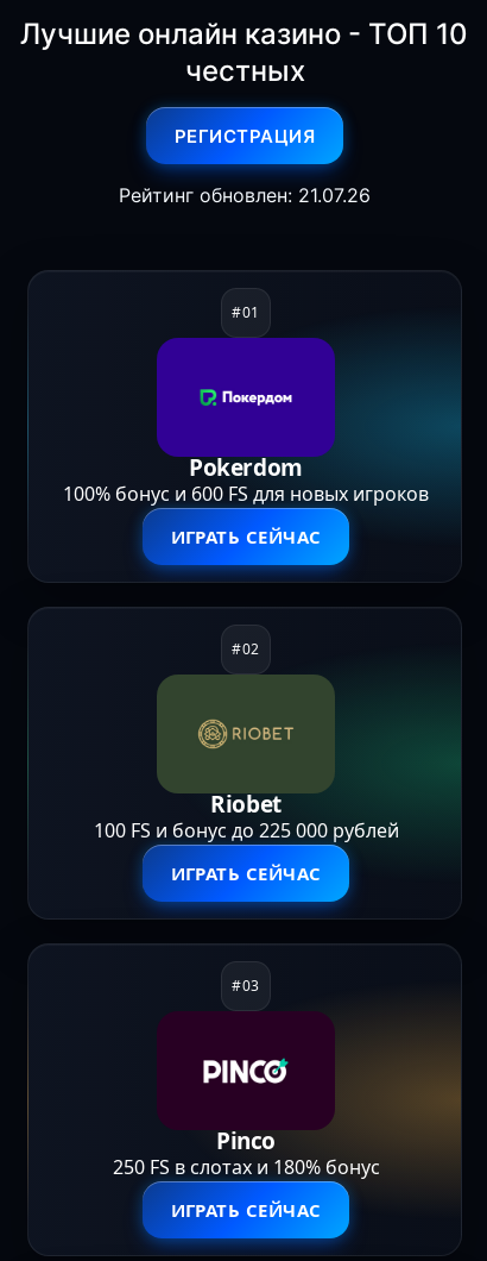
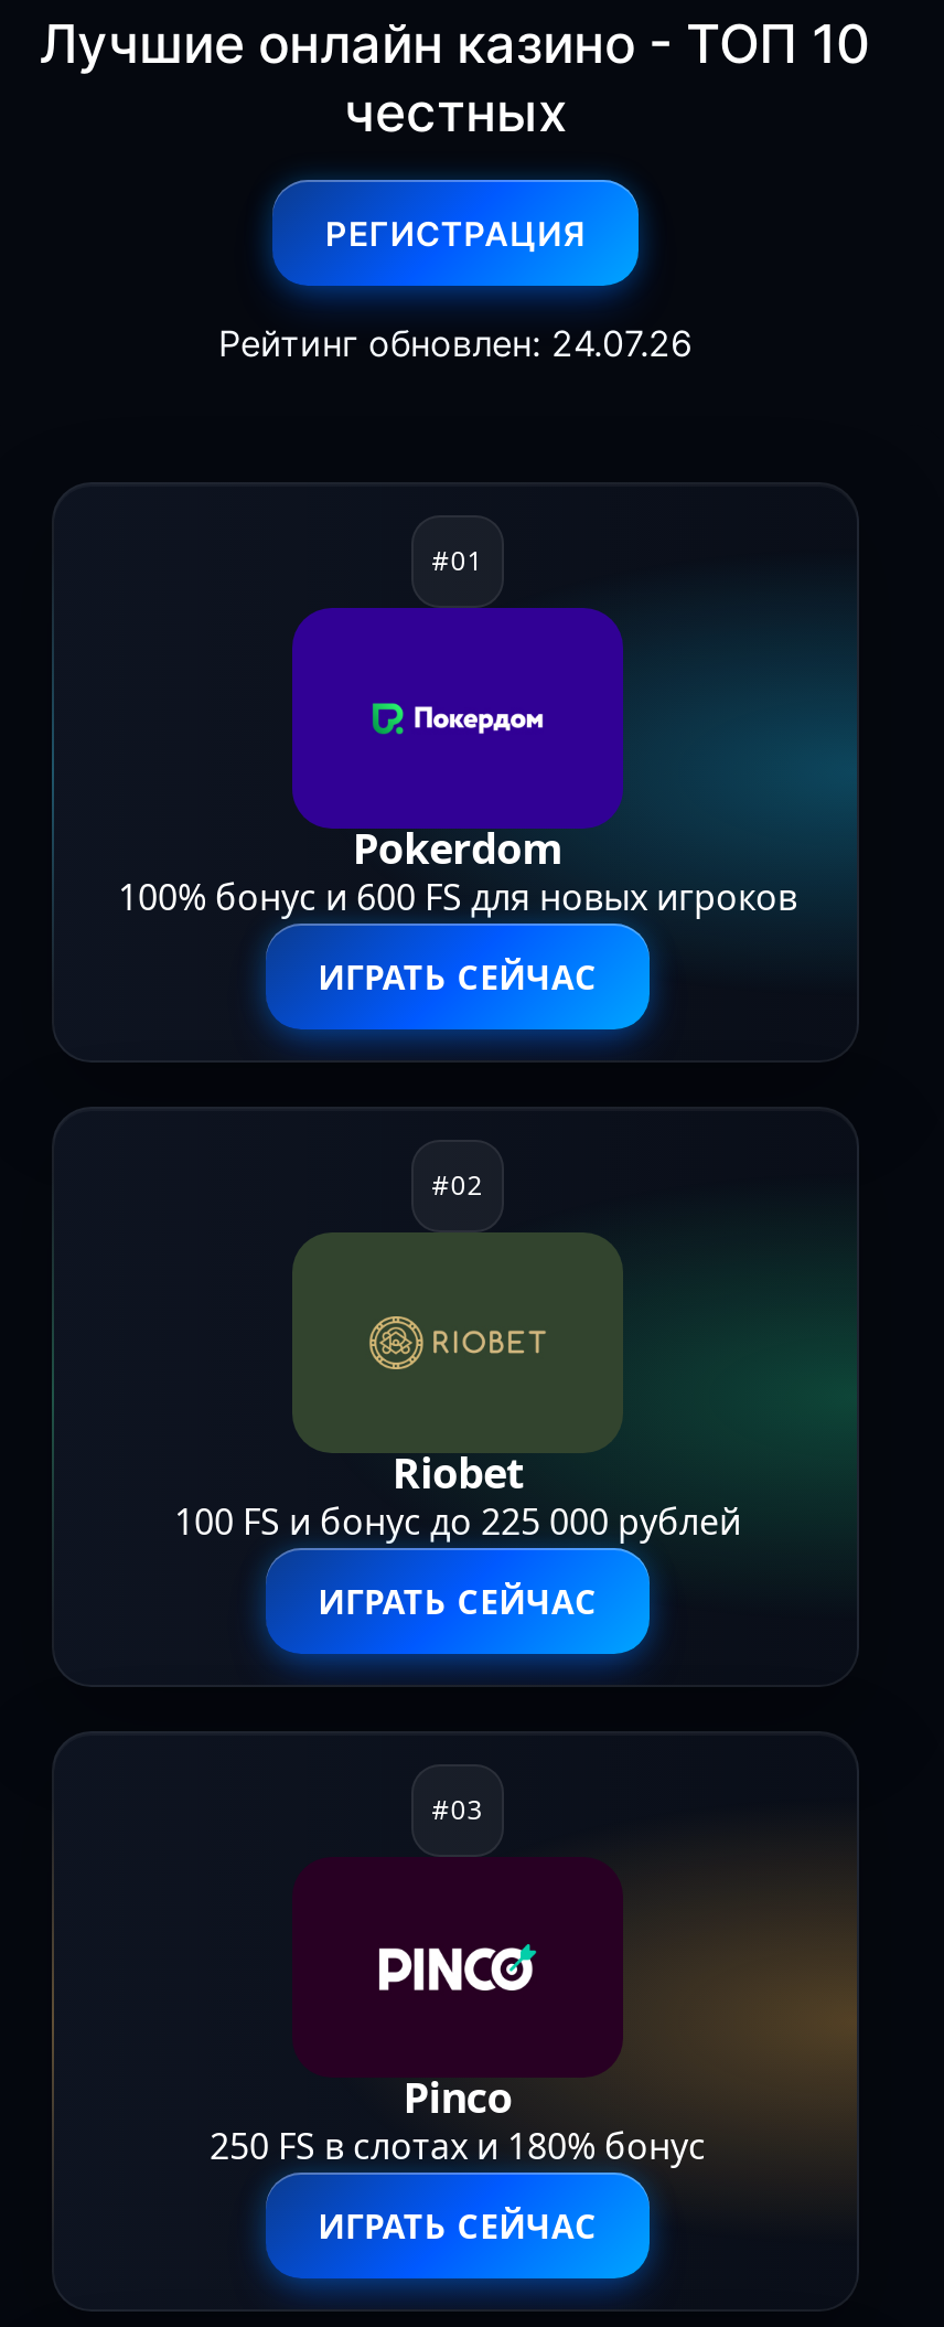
[119,183,371,207] Рейтинг обновлен: 21.07.26 -> [218,321,693,365] Рейтинг обновлен: 24.07.26

